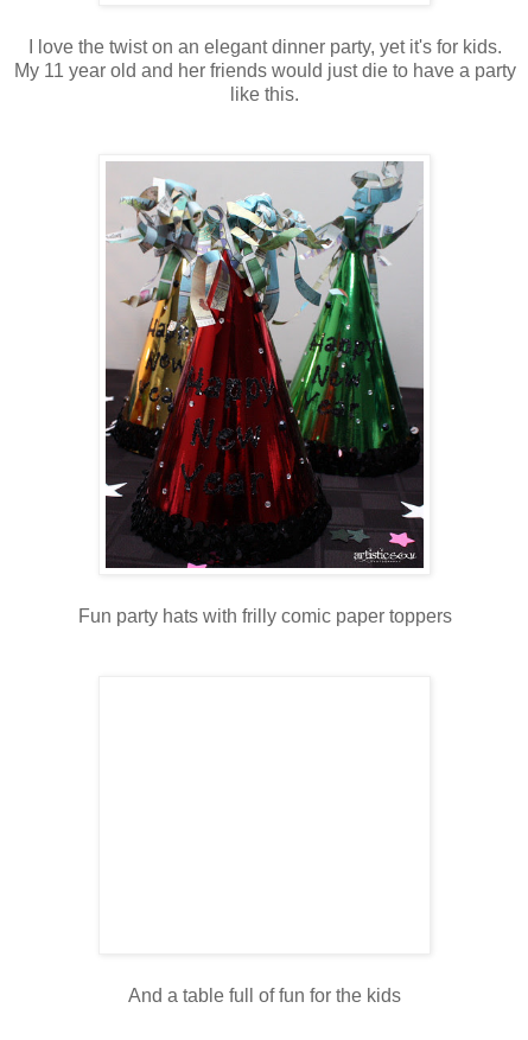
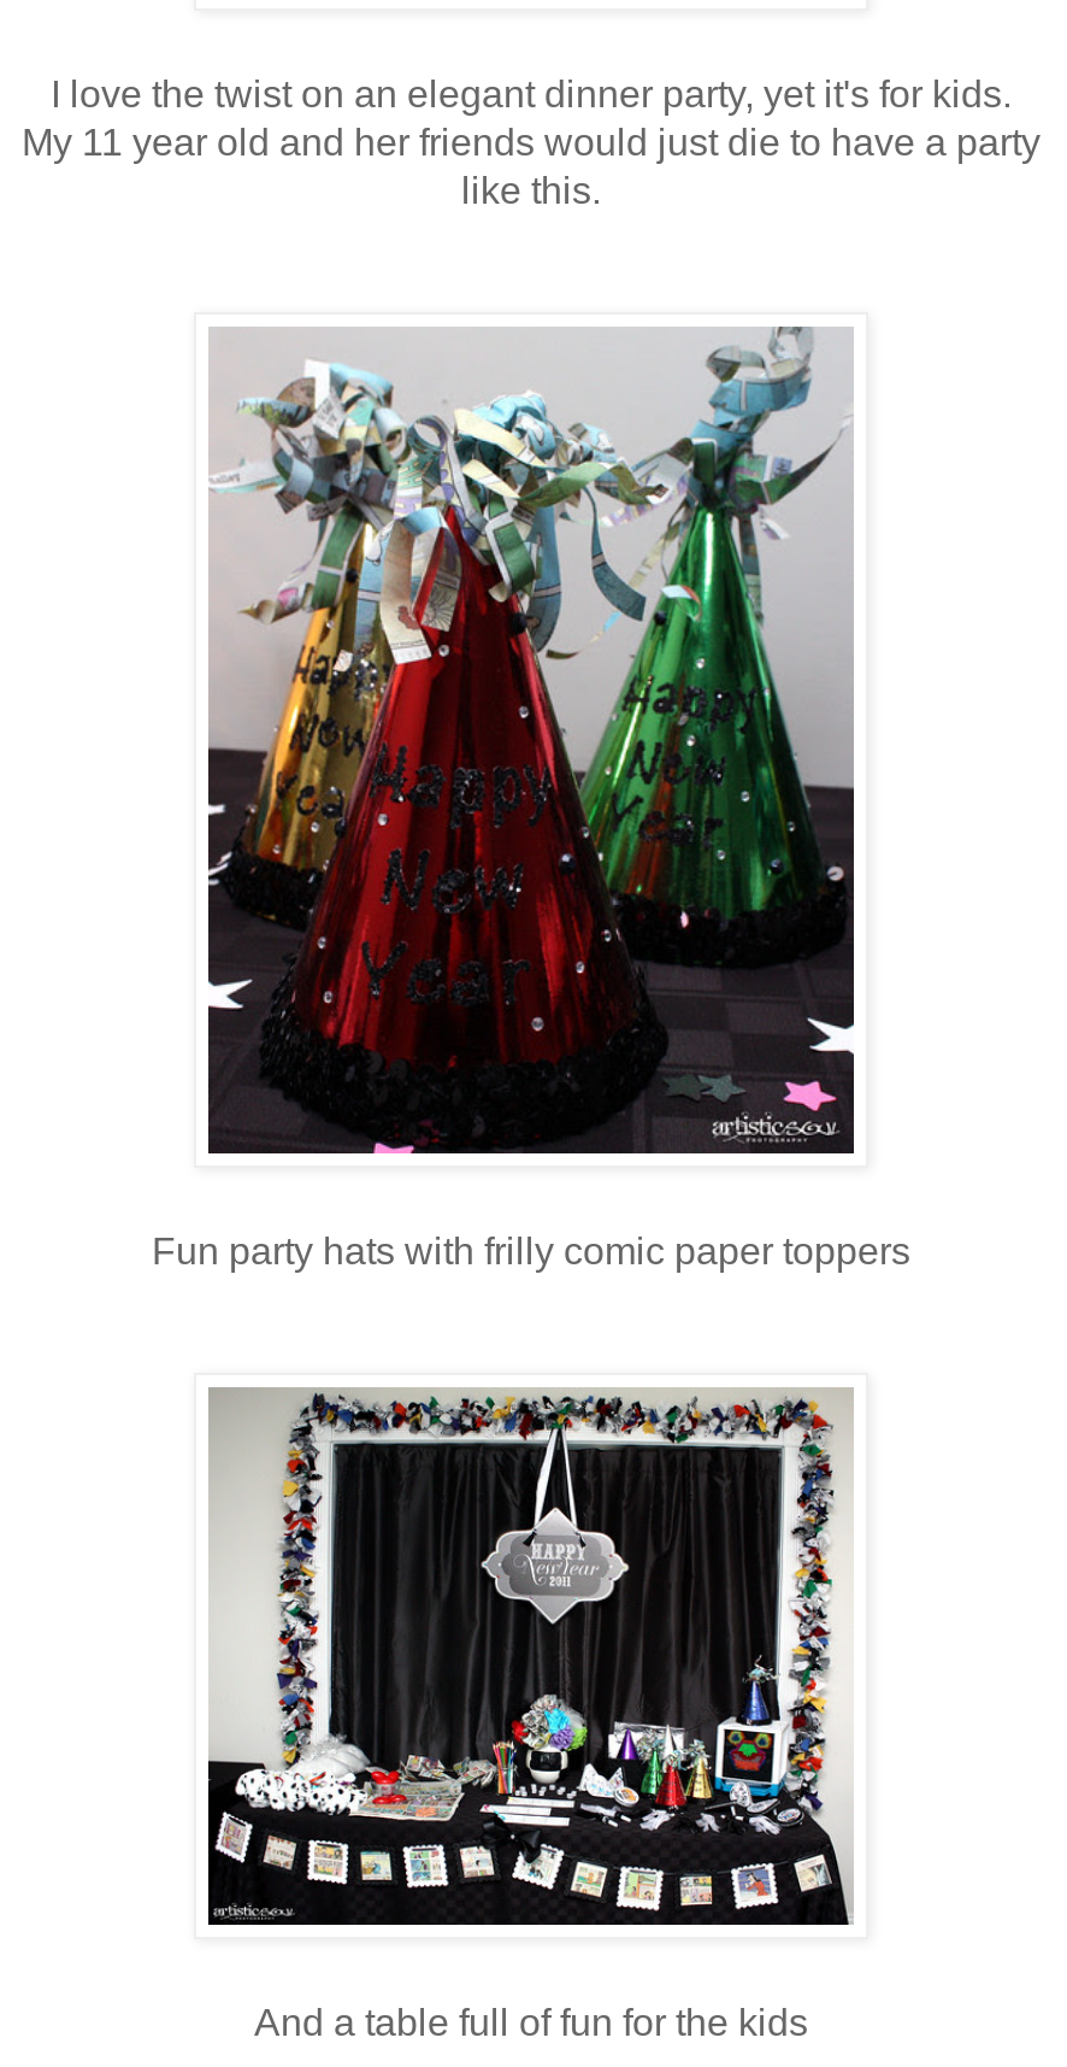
none -> [206,1387,854,1927] [image]

